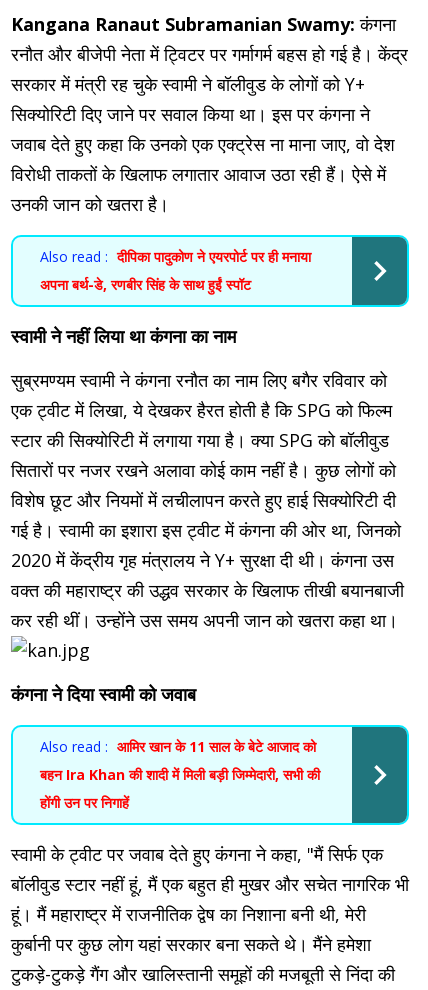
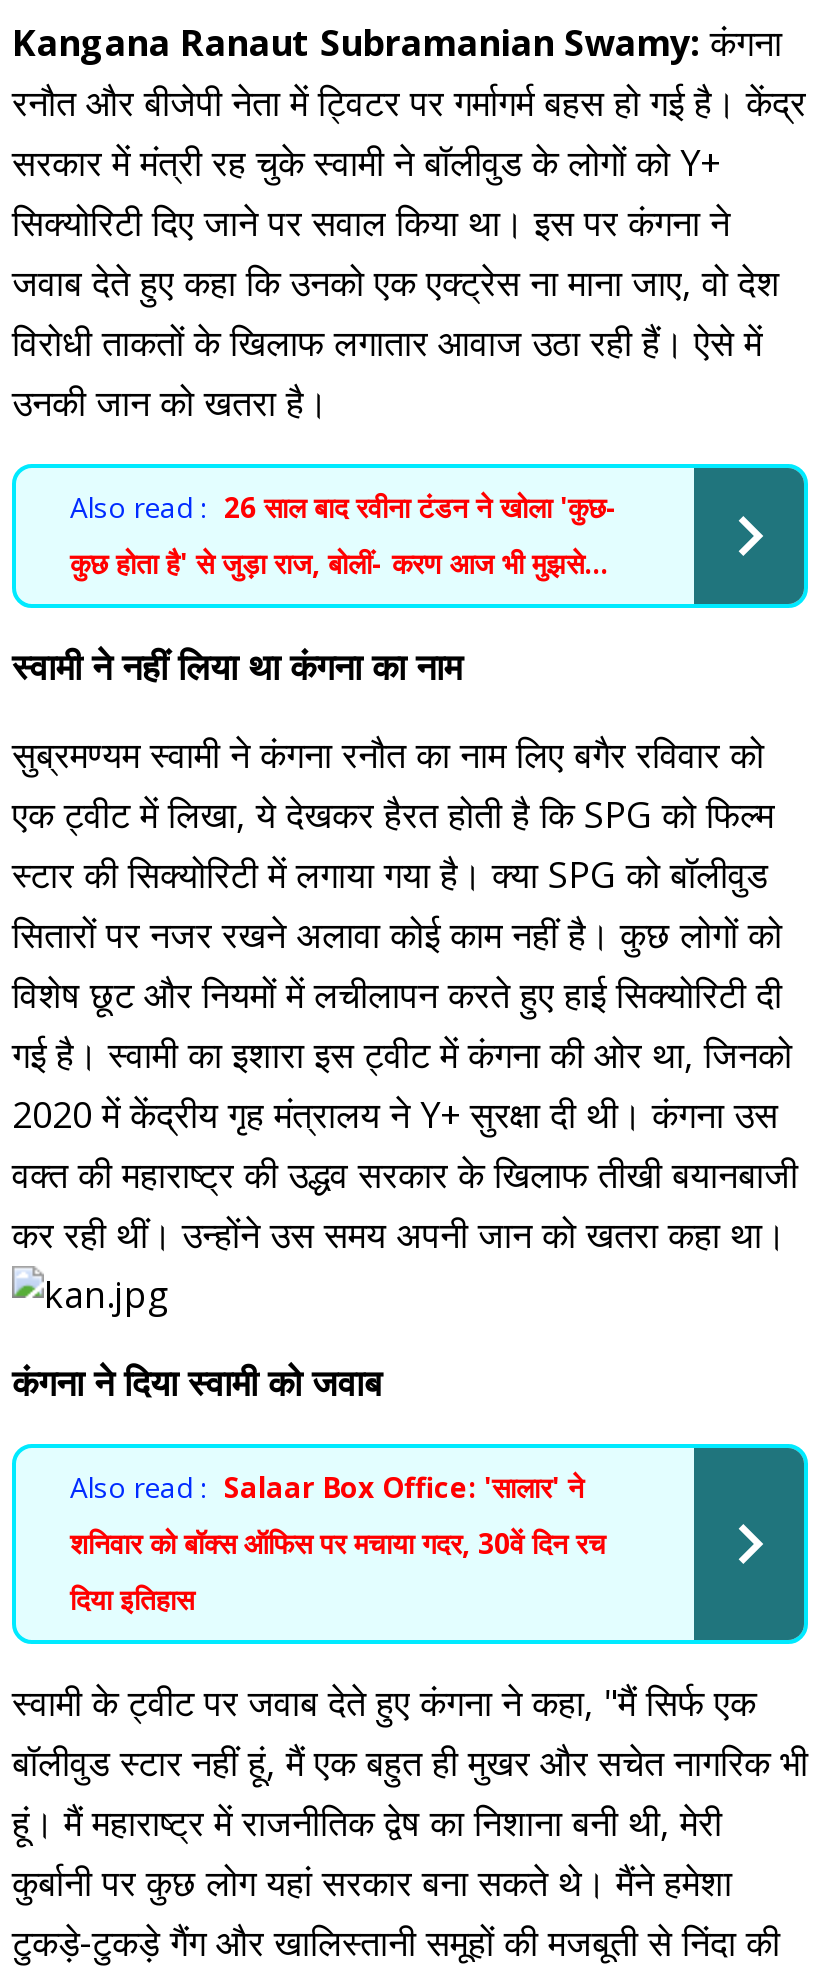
[40,247,311,266] Also read : दीपिका पादुकोण ने एयरपोर्ट पर ही मनाया -> [70,488,618,526] Also read : 26 साल बाद रवीना टंडन ने खोला 'कुछ-
[40,275,251,294] अपना बर्थ-डे, रणबीर सिंह के साथ हुईं स्पॉट -> [70,544,608,582] कुछ होता है' से जुड़ा राज, बोलीं- करण आज भी मुझसे...
[40,737,316,756] Also read : आमिर खान के 11 साल के बेटे आजाद को -> [70,1468,584,1506] Also read : Salaar Box Office: 'सालार' ने
[40,765,320,784] बहन Ira Khan की शादी में मिली बड़ी जिम्मेदारी, सभी की -> [70,1524,606,1562] शनिवार को बॉक्स ऑफिस पर मचाया गदर, 30वें दिन रच
[40,793,129,812] होंगी उन पर निगाहें -> [70,1580,194,1618] दिया इतिहास

